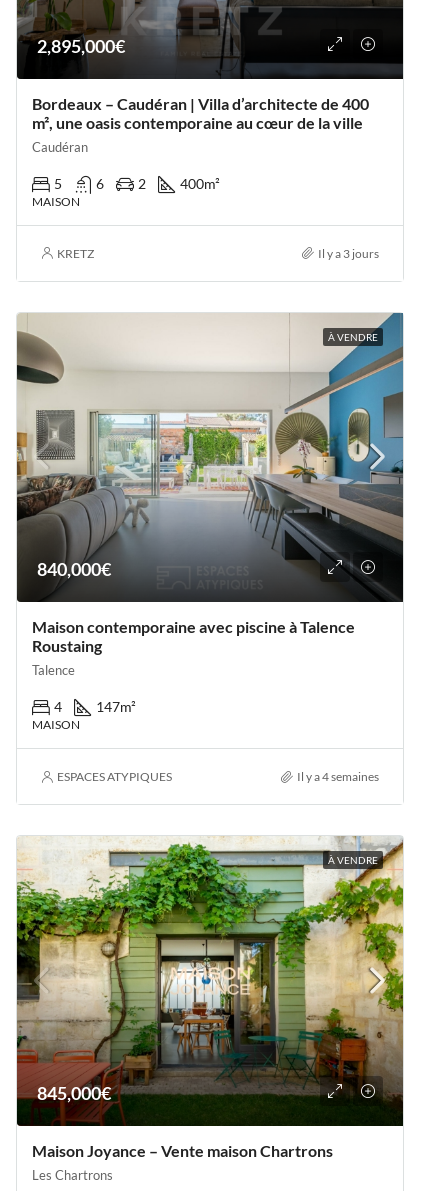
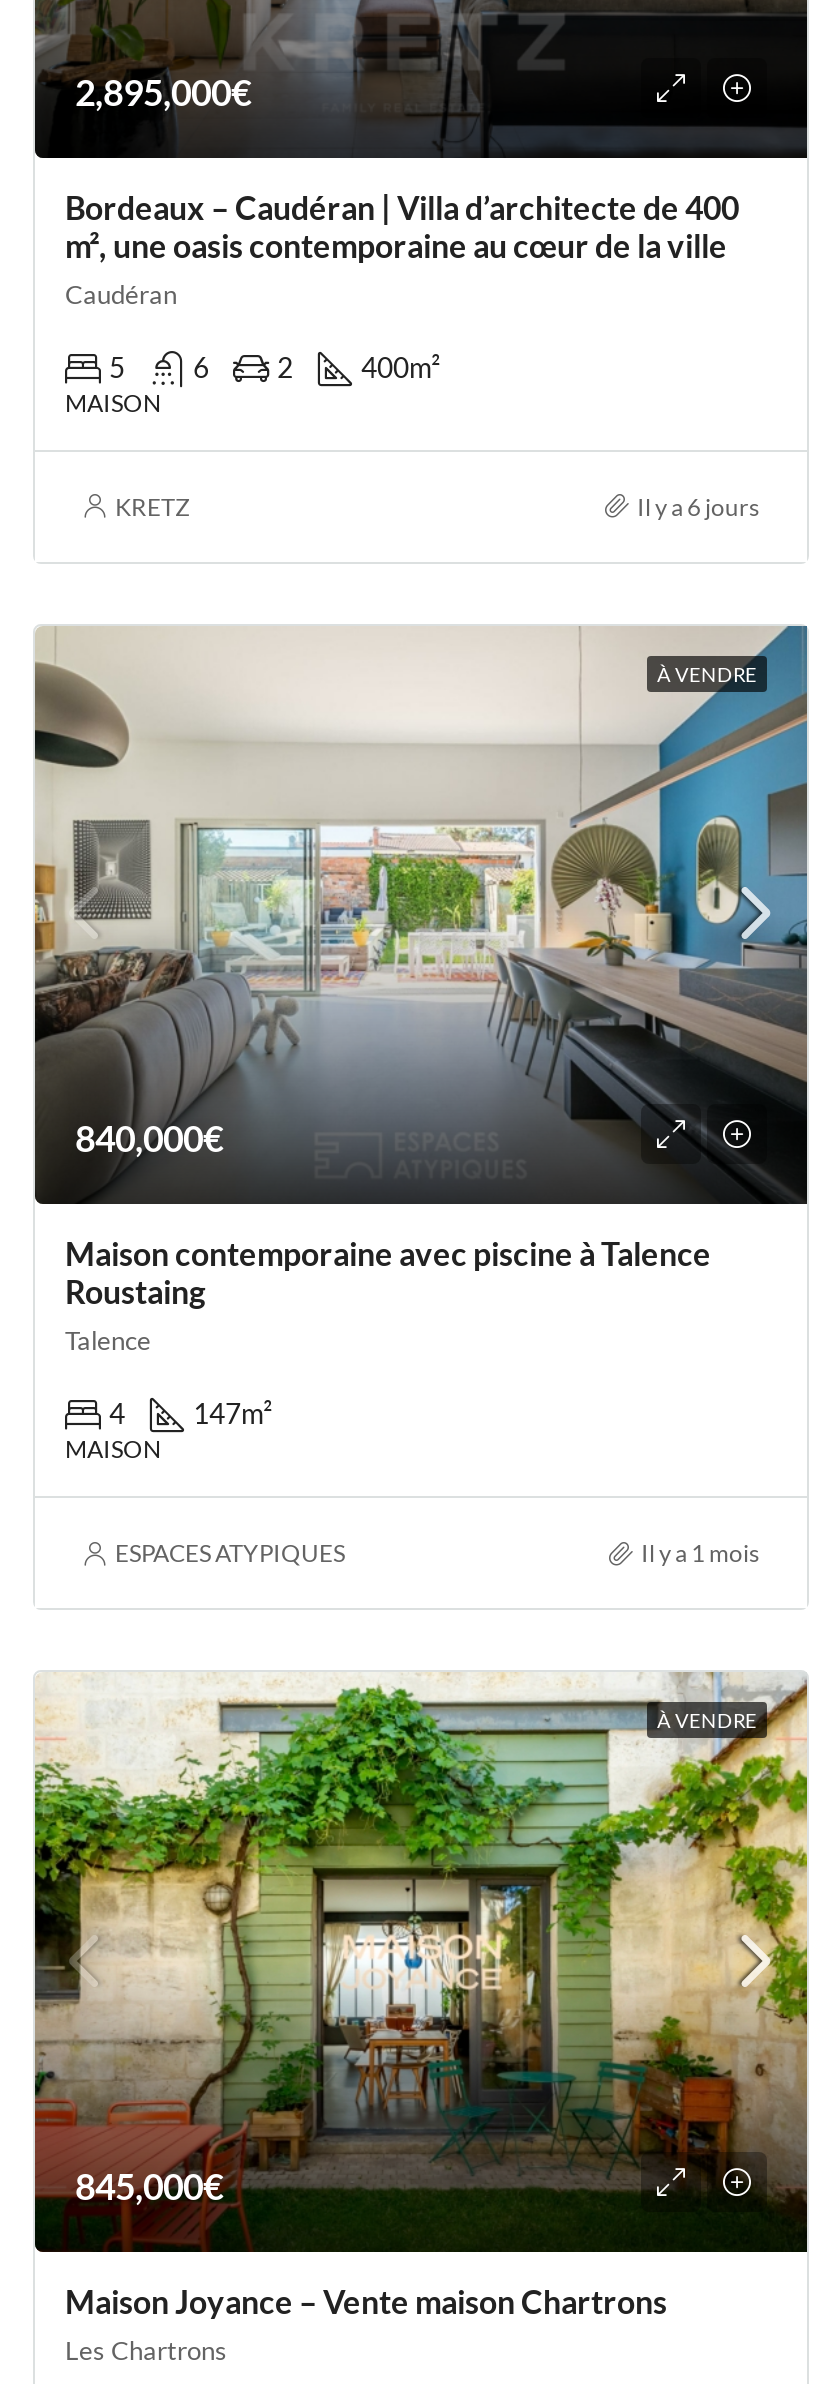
[318,245,379,260] Il y a 3 jours -> [637,491,759,521] Il y a 6 jours
[297,769,379,784] Il y a 4 semaines -> [641,1538,759,1568] Il y a 1 mois

